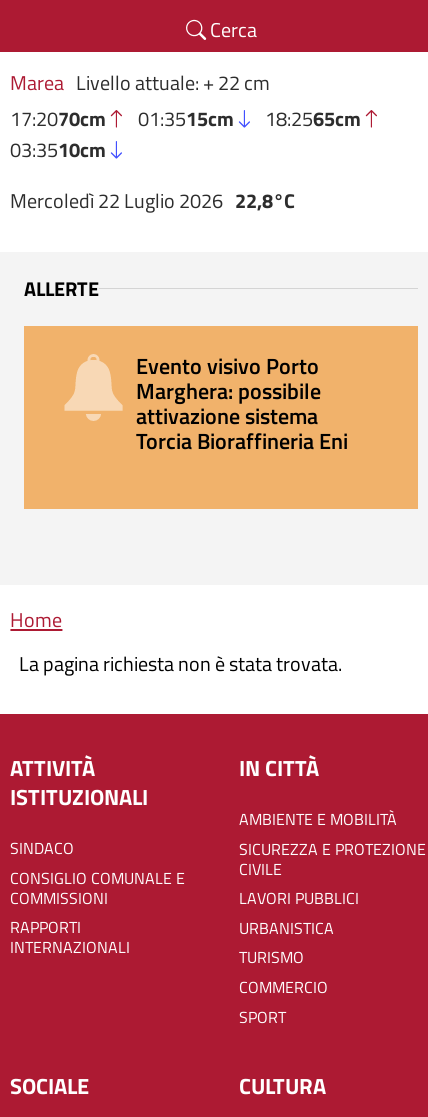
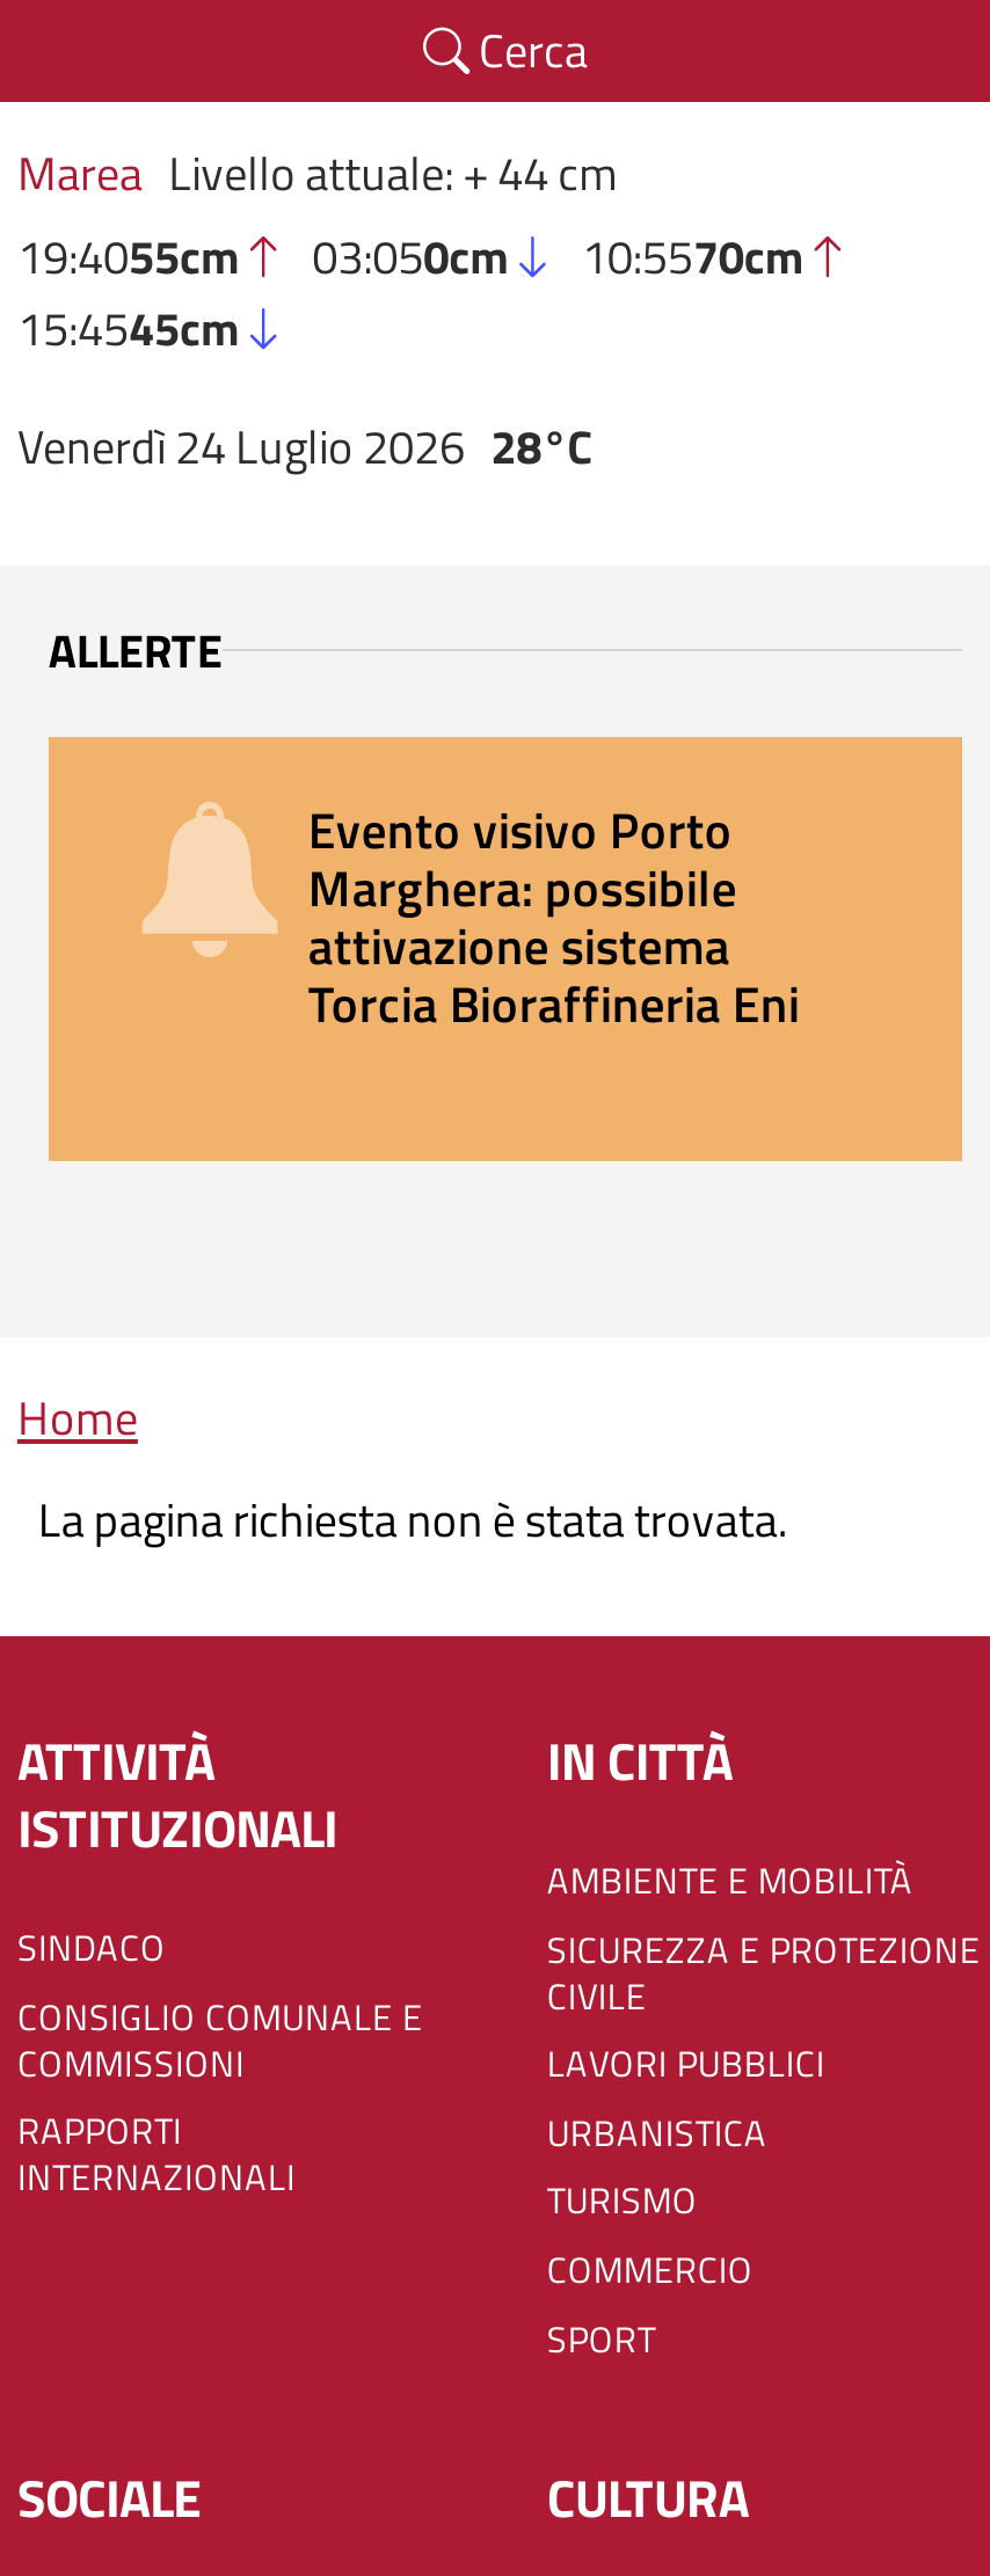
[10,67,361,165] Marea Livello attuale: + 22 cm | 17:2070cm | 01:3515cm | 18:2565cm | 03:3510cm -> [17,137,804,364] Marea Livello attuale: + 44 cm | 19:4055cm | 03:050cm | 10:5570cm | 15:4545cm
[10,185,295,216] Mercoledì 22 Luglio 2026 22,8°C -> [17,411,593,483] Venerdì 24 Luglio 2026 28°C

